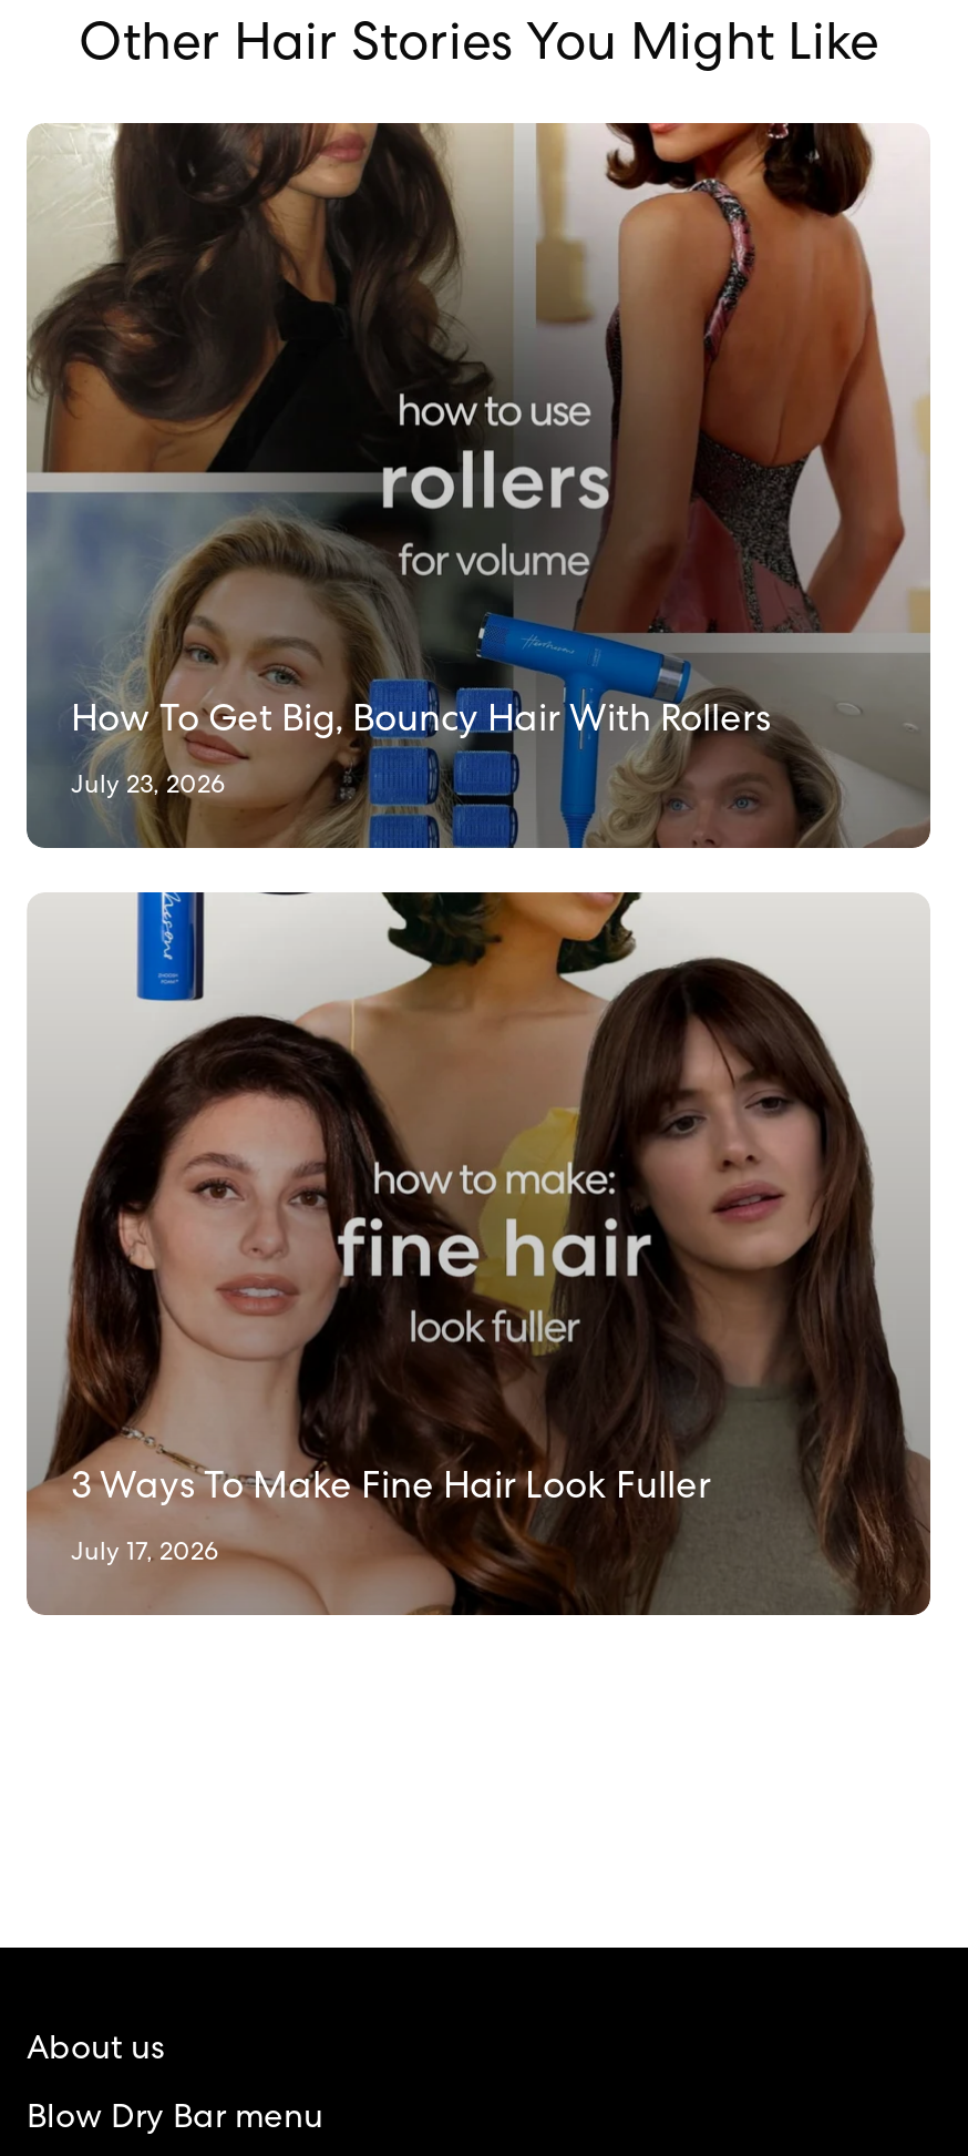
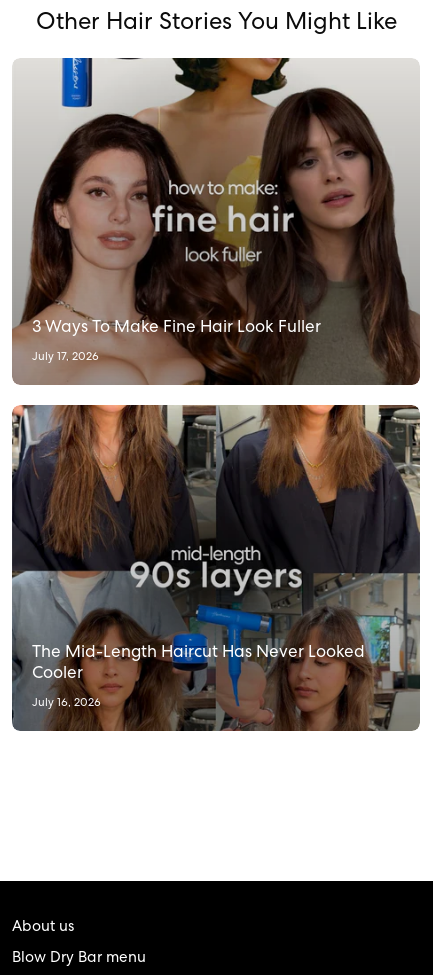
[27,121,930,850] [image] | How To Get Big, Bouncy Hair With Rollers | July 23, 2026 -> none
moved [38,888,933,1617] -> [17,57,421,386]: [image] | 3 Ways To Make Fine Hair Look Fuller | July 17, 2026
none -> [11,404,421,732] [image] | The Mid-Length Haircut Has Never Looked | Cooler | July 16, 2026

